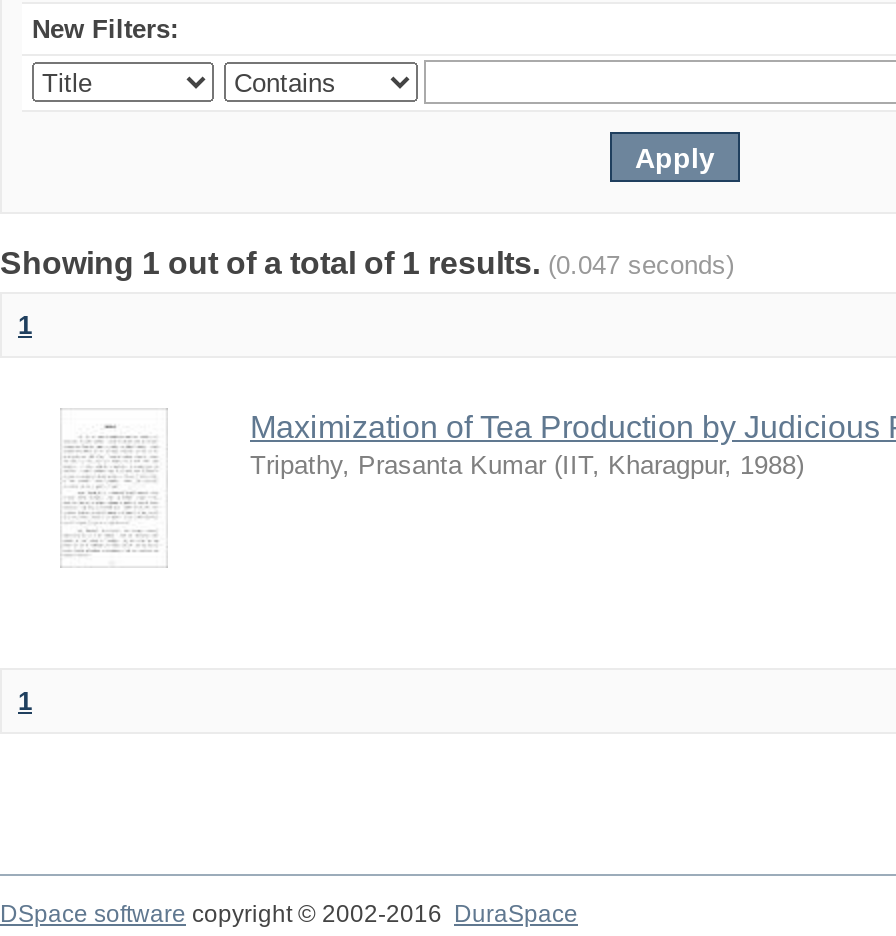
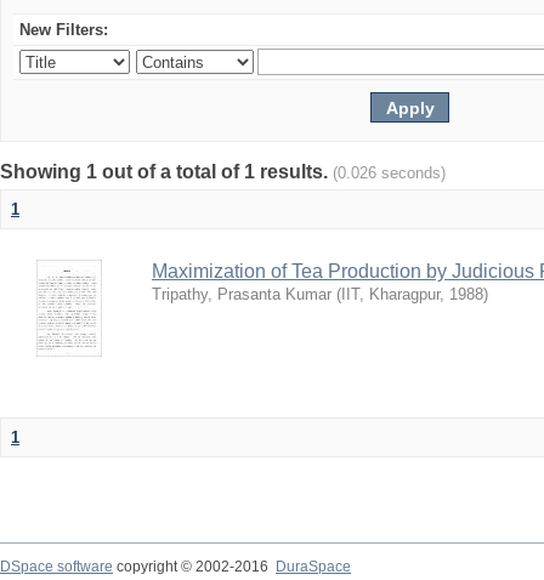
[0,246,734,280] Showing 1 out of a total of 1 results. (0.047 seconds) -> [0,161,446,182] Showing 1 out of a total of 1 results. (0.026 seconds)

